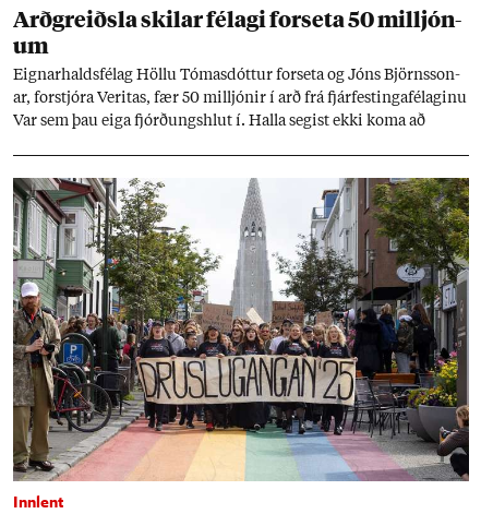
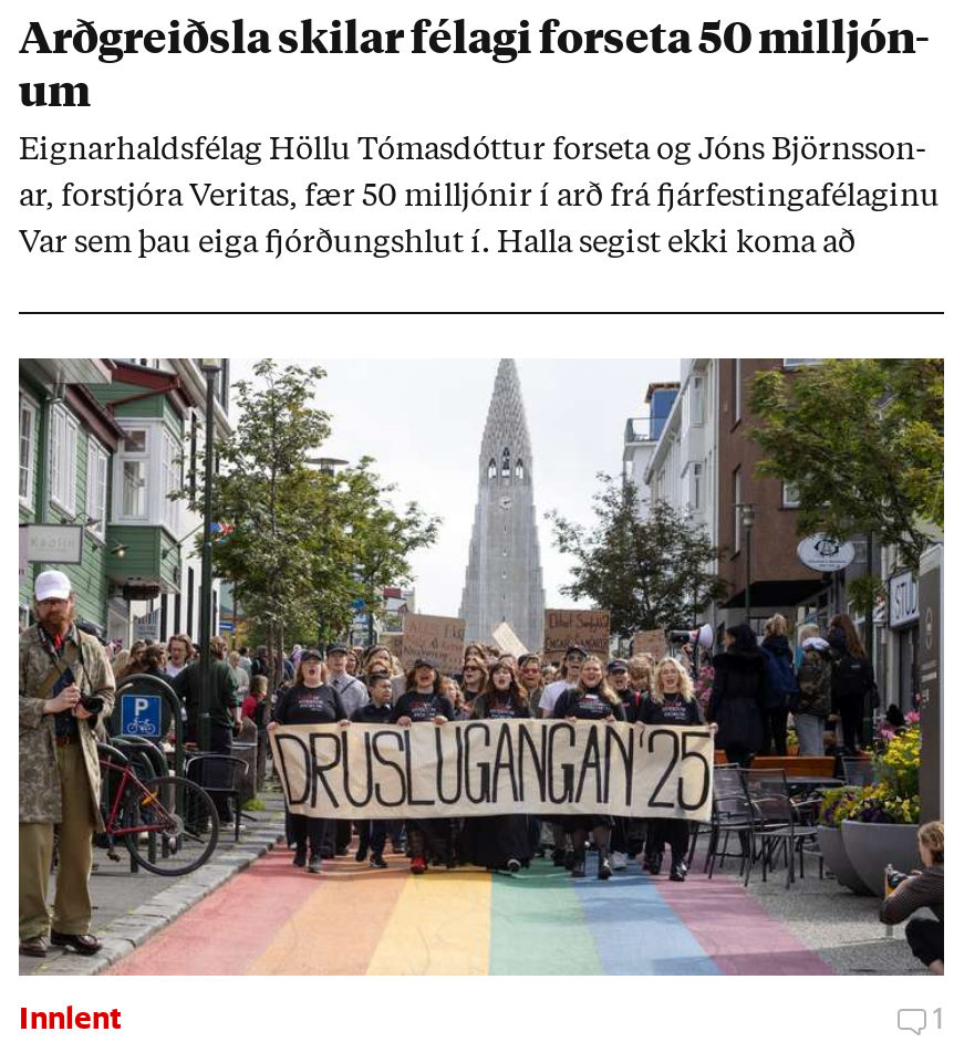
none -> [926,998,944,1038] 1

